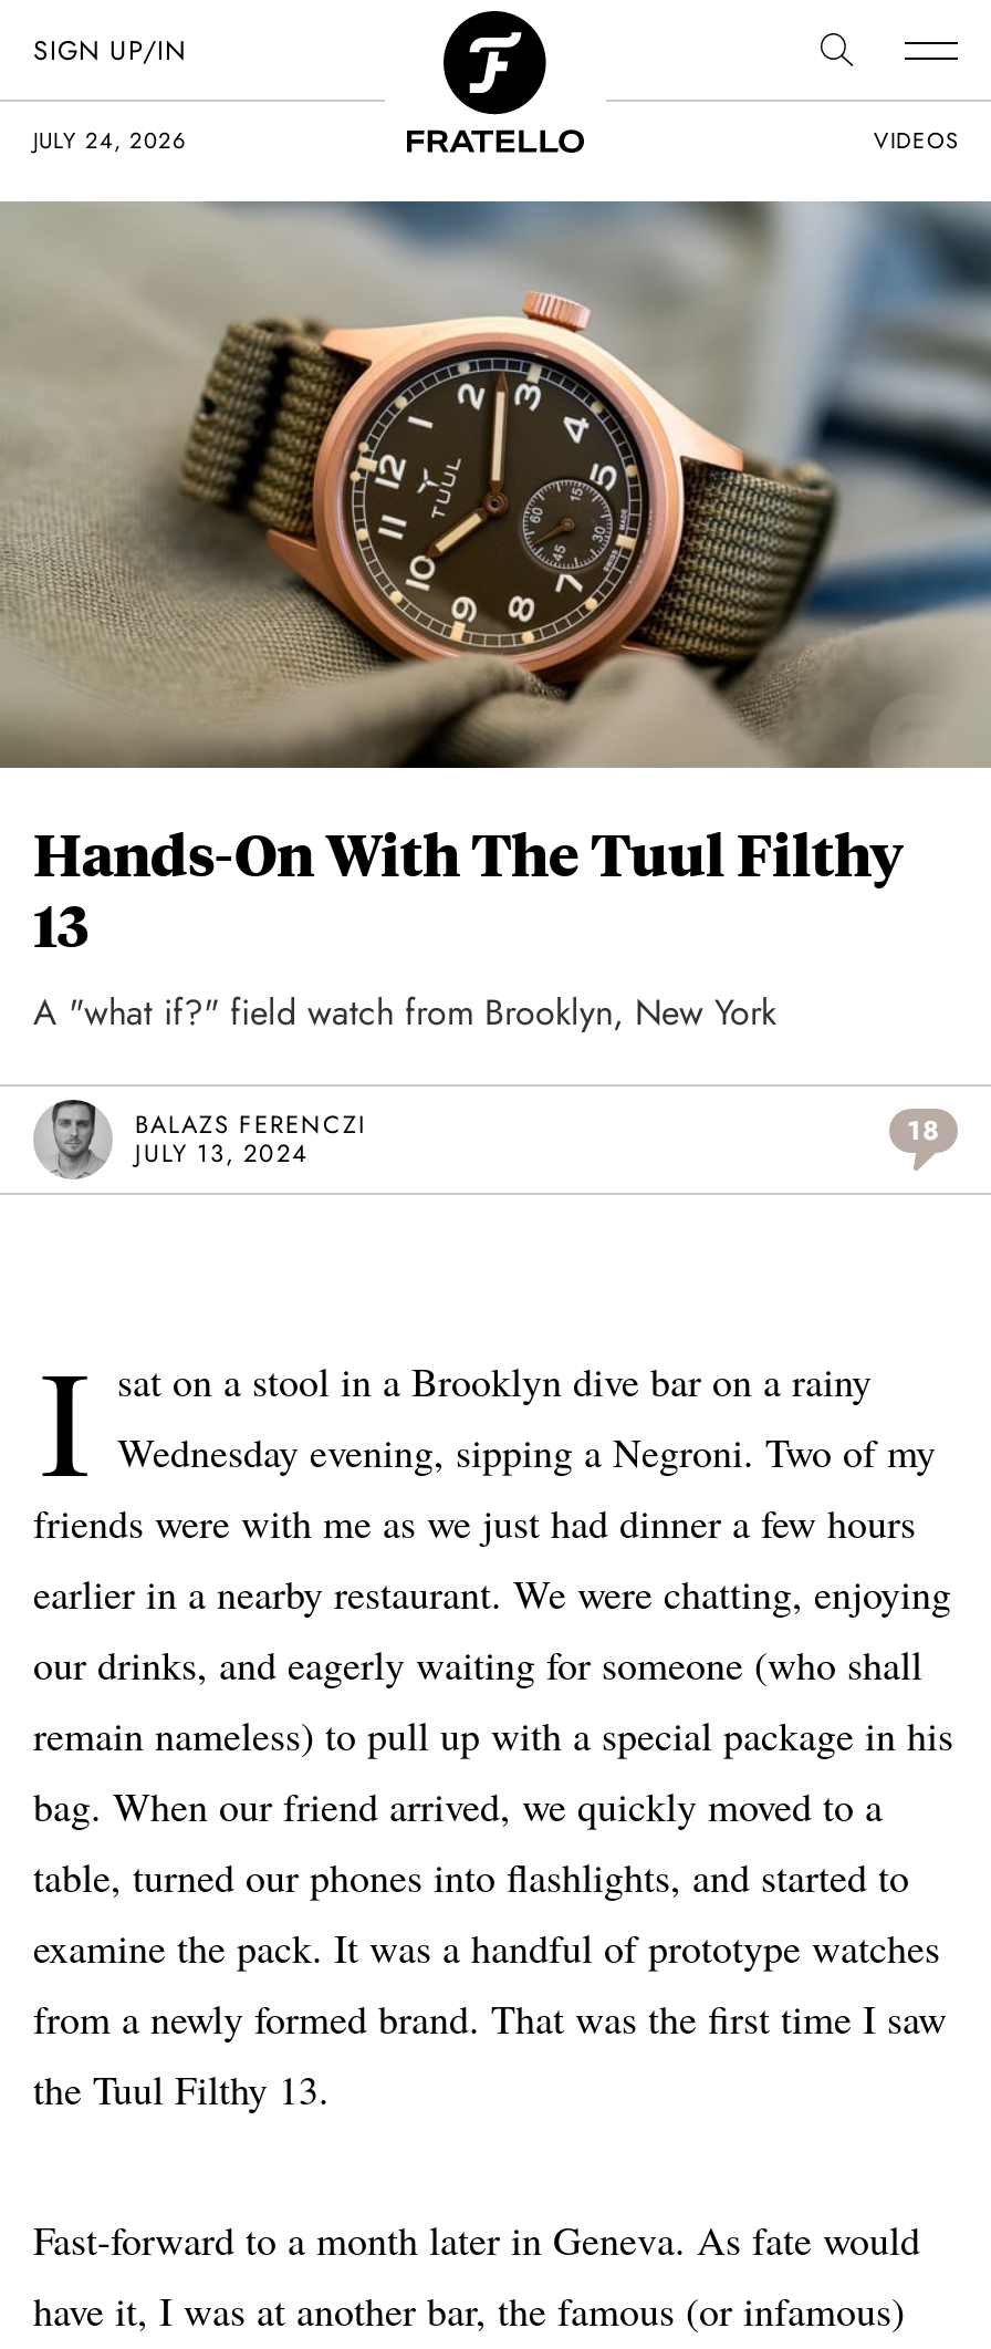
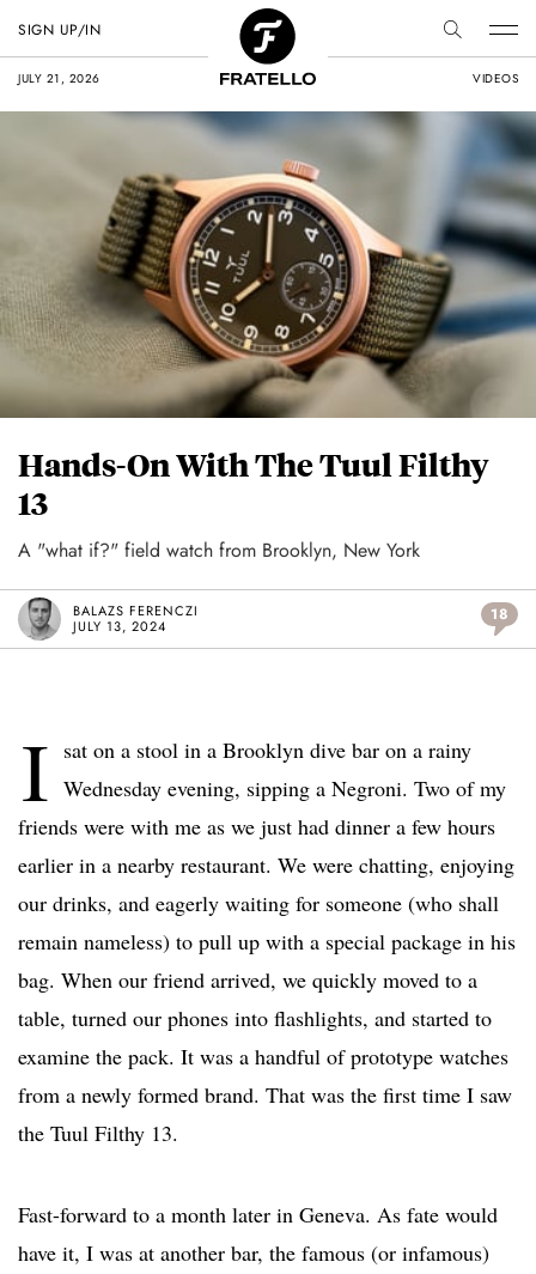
[33,124,187,157] JULY 24, 2026 -> [18,69,100,87] JULY 21, 2026

